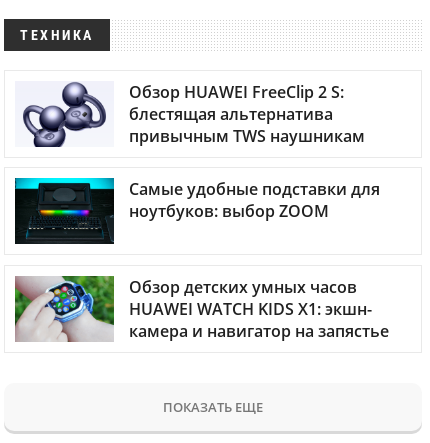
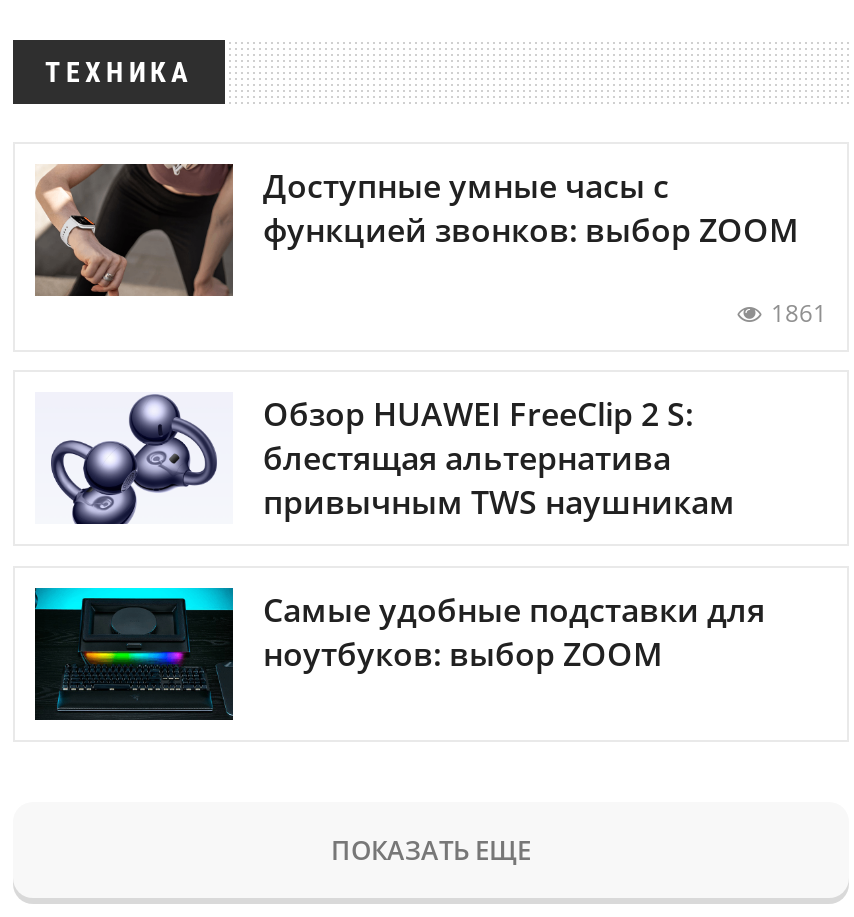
none -> [33,162,827,330] [image] | Доступные умные часы с | функцией звонков: выбор ZOOM | 1861
moved [21,81,380,222] -> [47,393,765,675]: [image] | Обзор HUAWEI FreeClip 2 S: | блестящая альтернатива | привычным TWS наушникам | Самые удобные подставки для | ноутбуков: выбор ZOOM
[14,275,389,343] [image] | Обзор детских умных часов | HUAWEI WATCH KIDS X1: экшн- | камера и навигатор на запястье -> none

